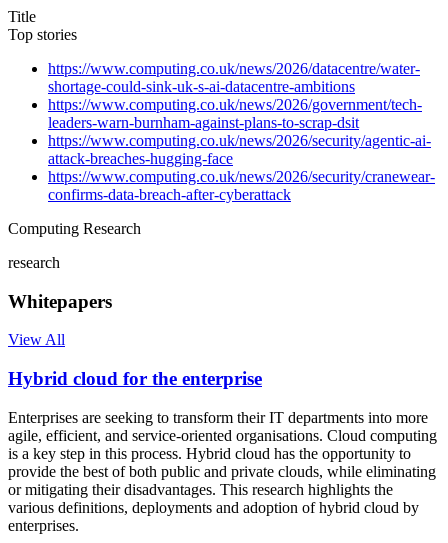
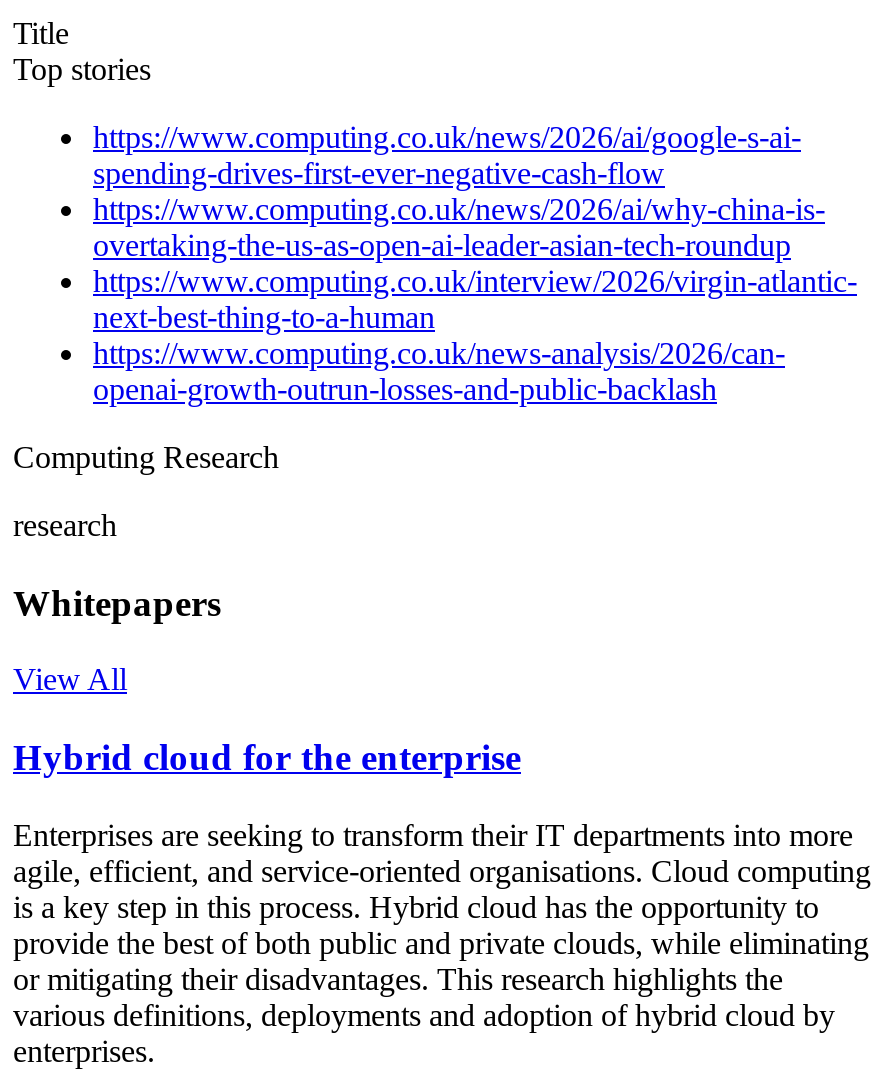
[48,60,435,203] https://www.computing.co.uk/news/2026/datacentre/water- | shortage-could-sink-uk-s-ai-datacentre-ambitions | https://www.computing.co.uk/news/2026/government/tech- | leaders-warn-burnham-against-plans-to-scrap-dsit | https://www.computing.co.uk/news/2026/security/agentic-ai- | attack-breaches-hugging-face | https://www.computing.co.uk/news/2026/security/cranewear- | confirms-data-breach-after-cyberattack -> [93,120,857,406] https://www.computing.co.uk/news/2026/ai/google-s-ai- | spending-drives-first-ever-negative-cash-flow | https://www.computing.co.uk/news/2026/ai/why-china-is- | overtaking-the-us-as-open-ai-leader-asian-tech-roundup | https://www.computing.co.uk/interview/2026/virgin-atlantic- | next-best-thing-to-a-human | https://www.computing.co.uk/news-analysis/2026/can- | openai-growth-outrun-losses-and-public-backlash

